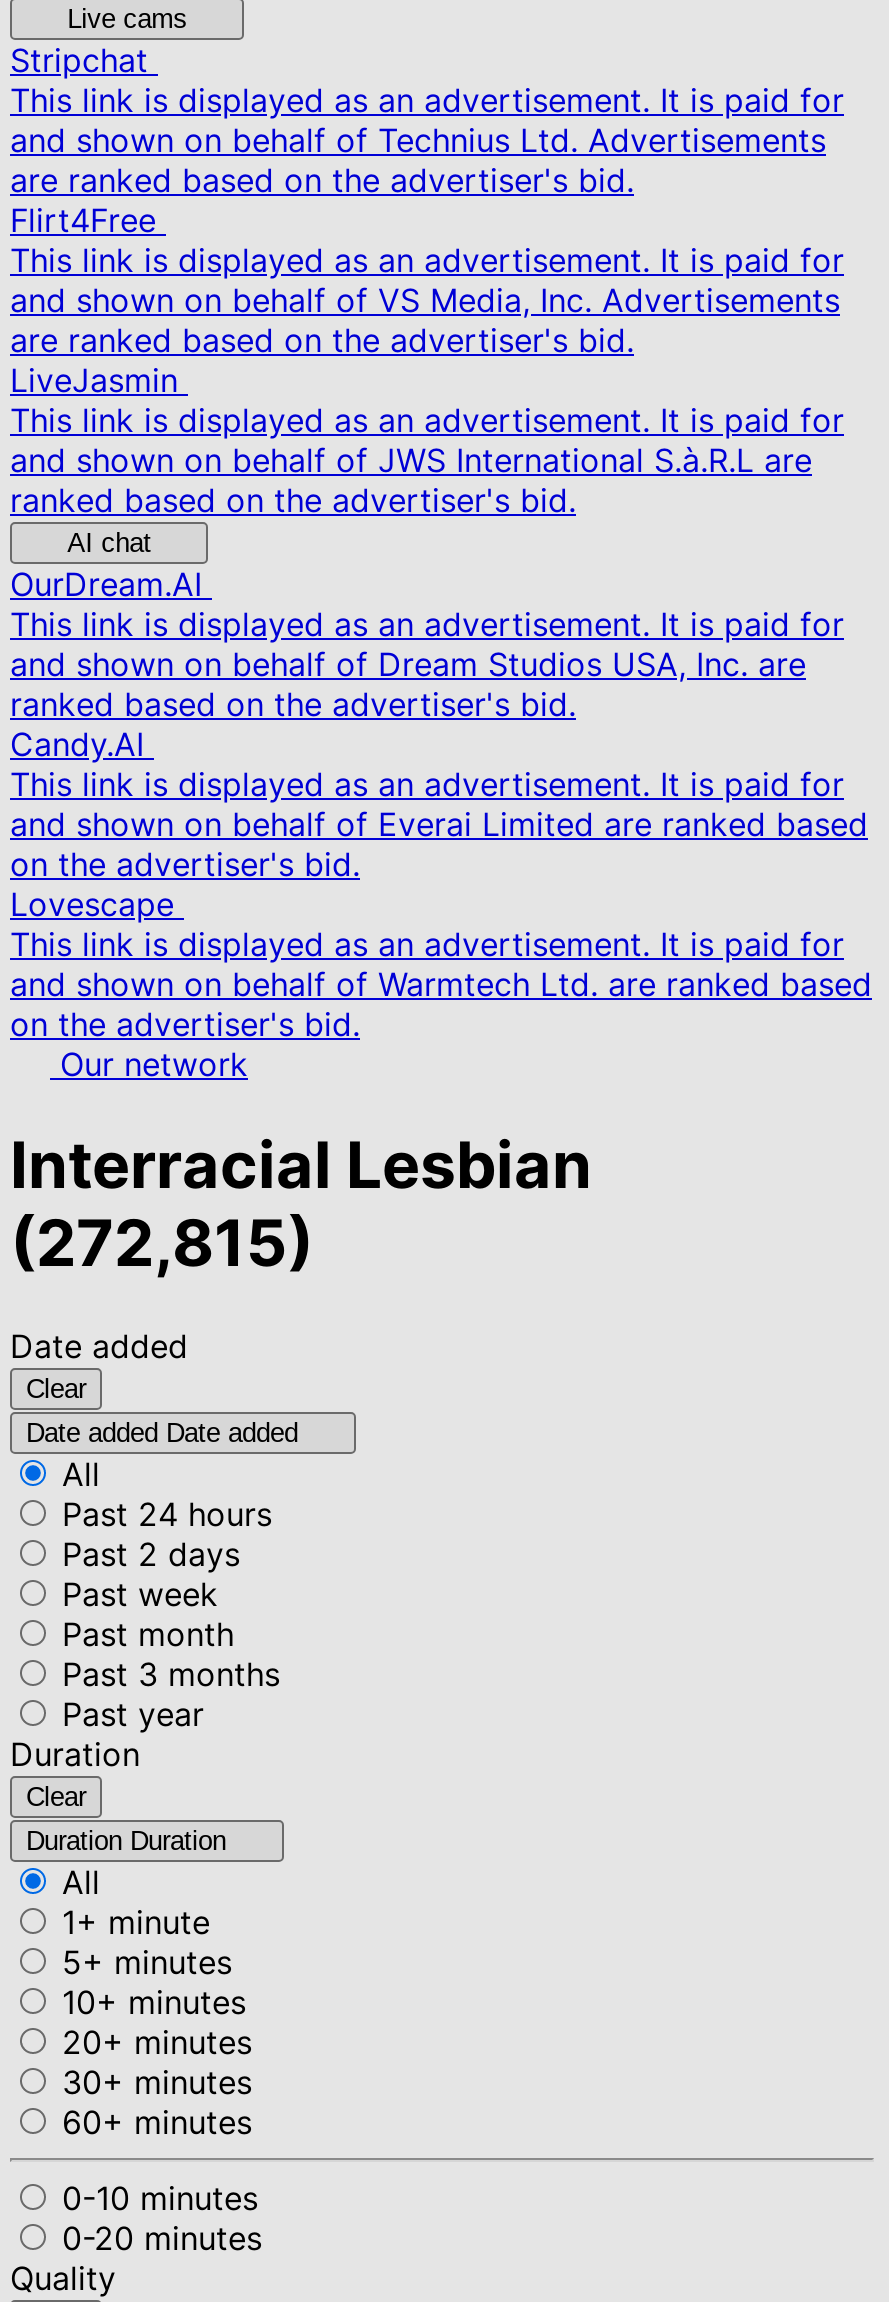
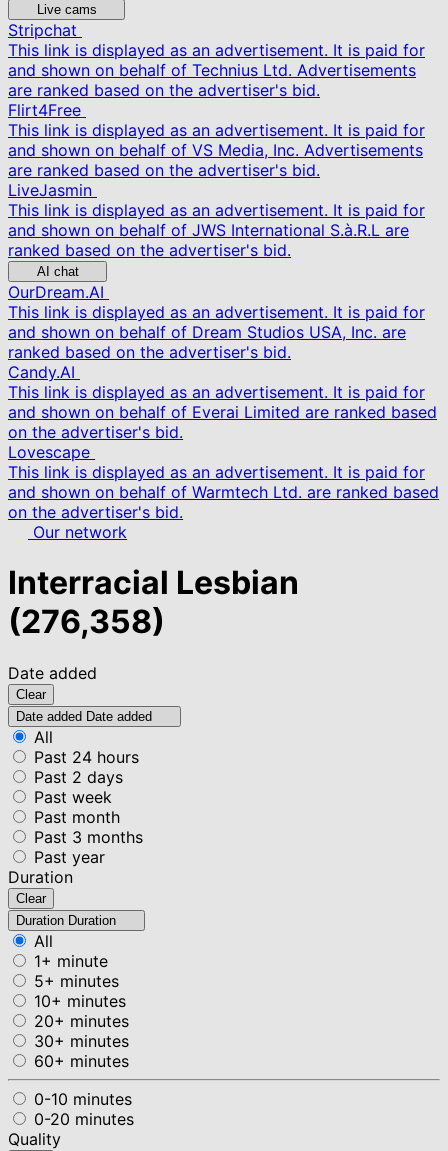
[10,1205,314,1283] (272,815) -> [8,602,165,641] (276,358)

